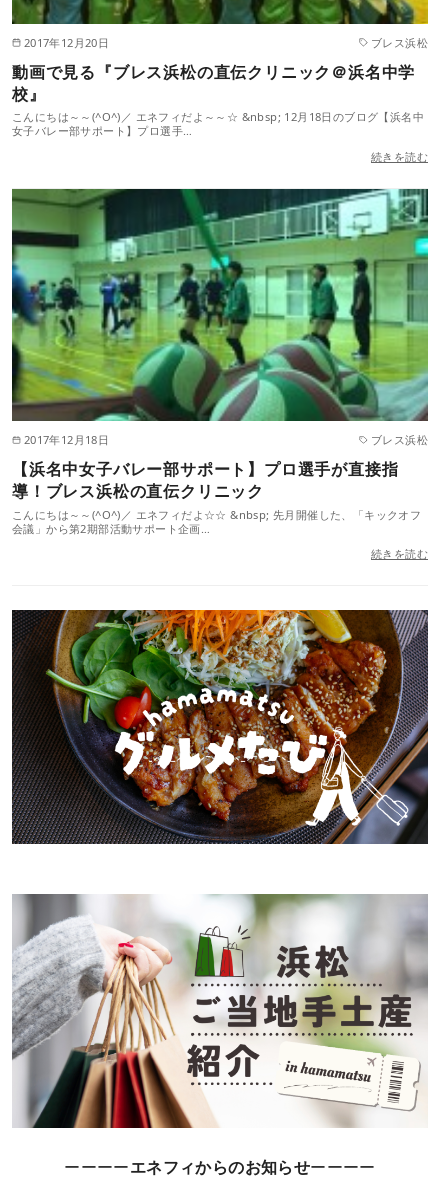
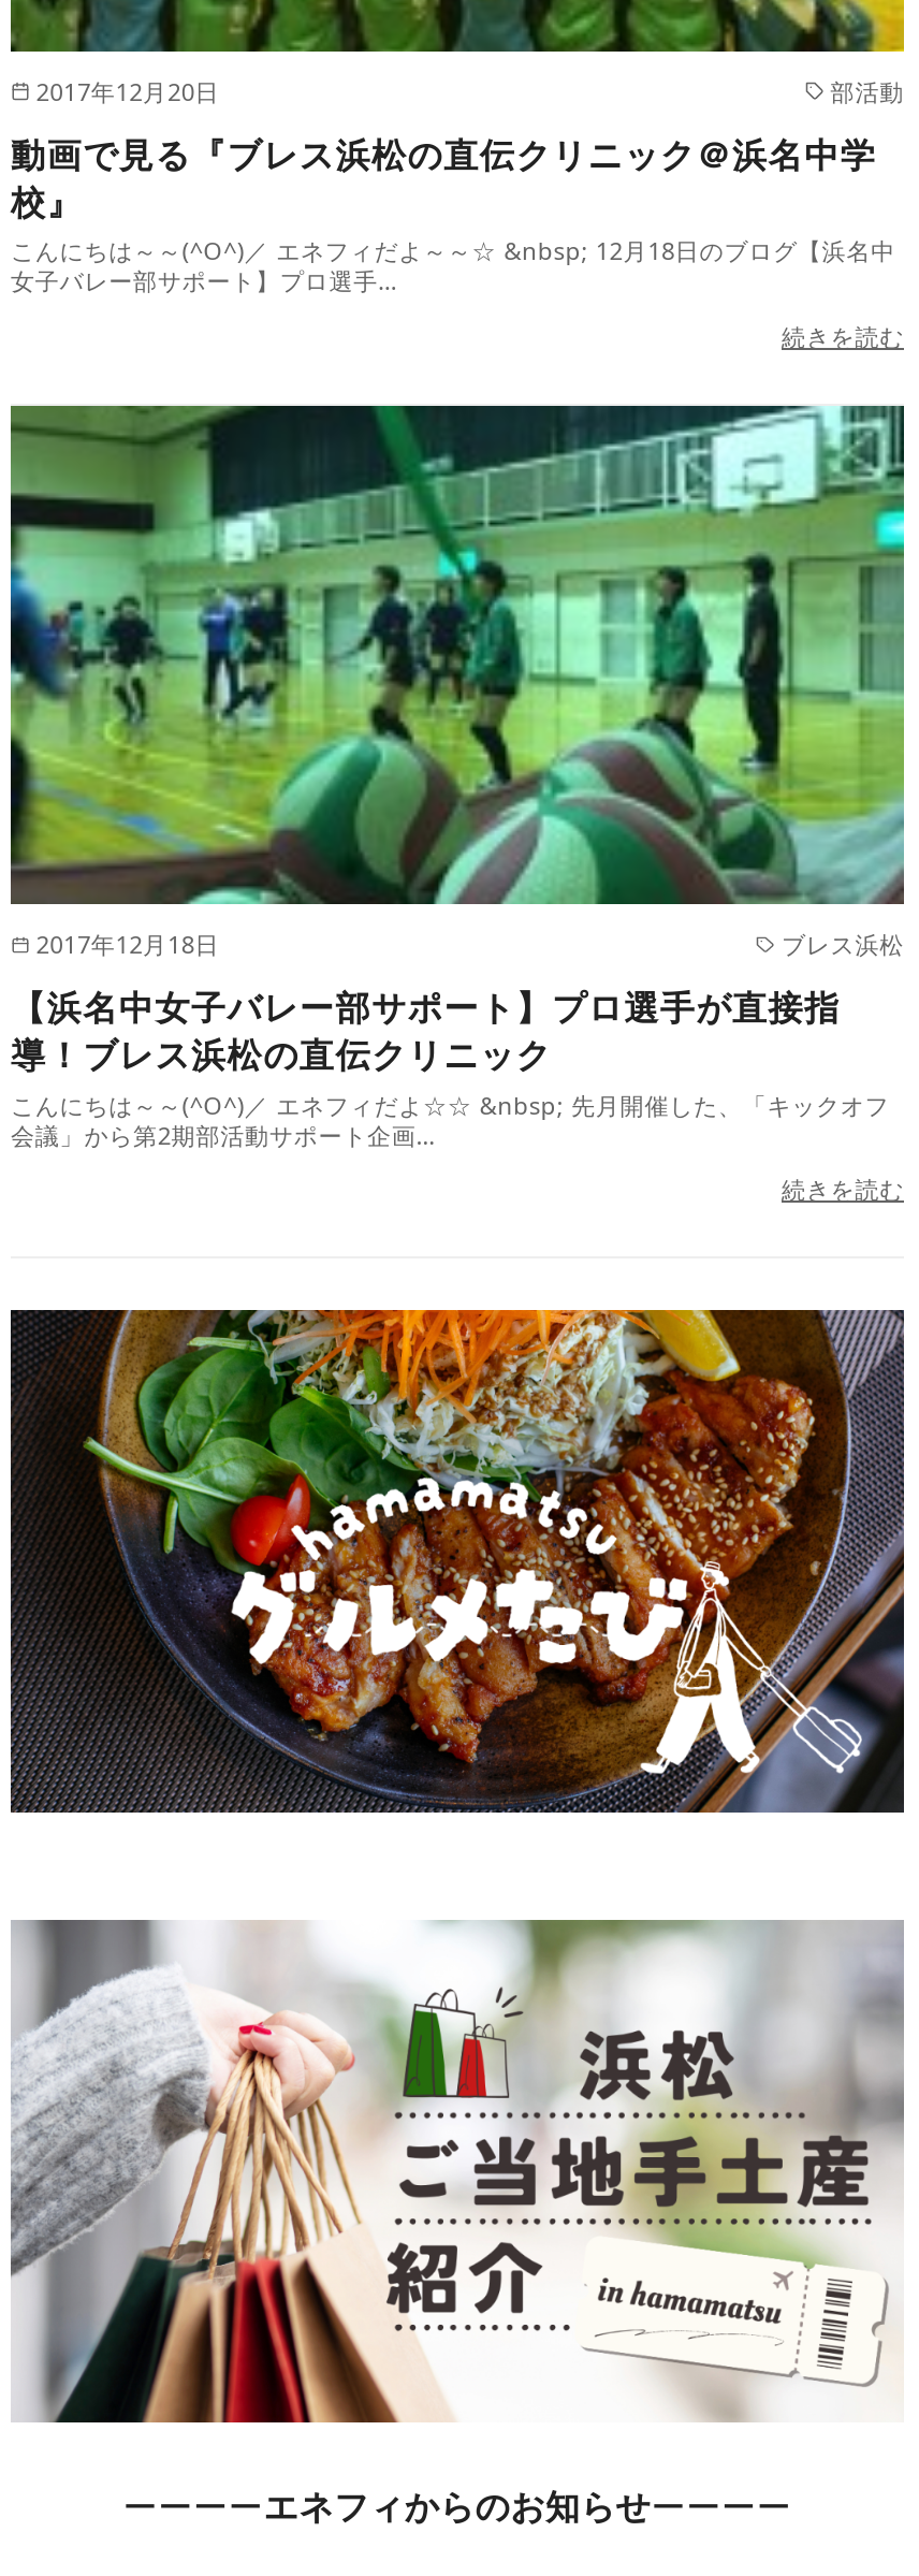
[371,35,428,50] ブレス浜松 -> [831,75,904,107] 部活動

